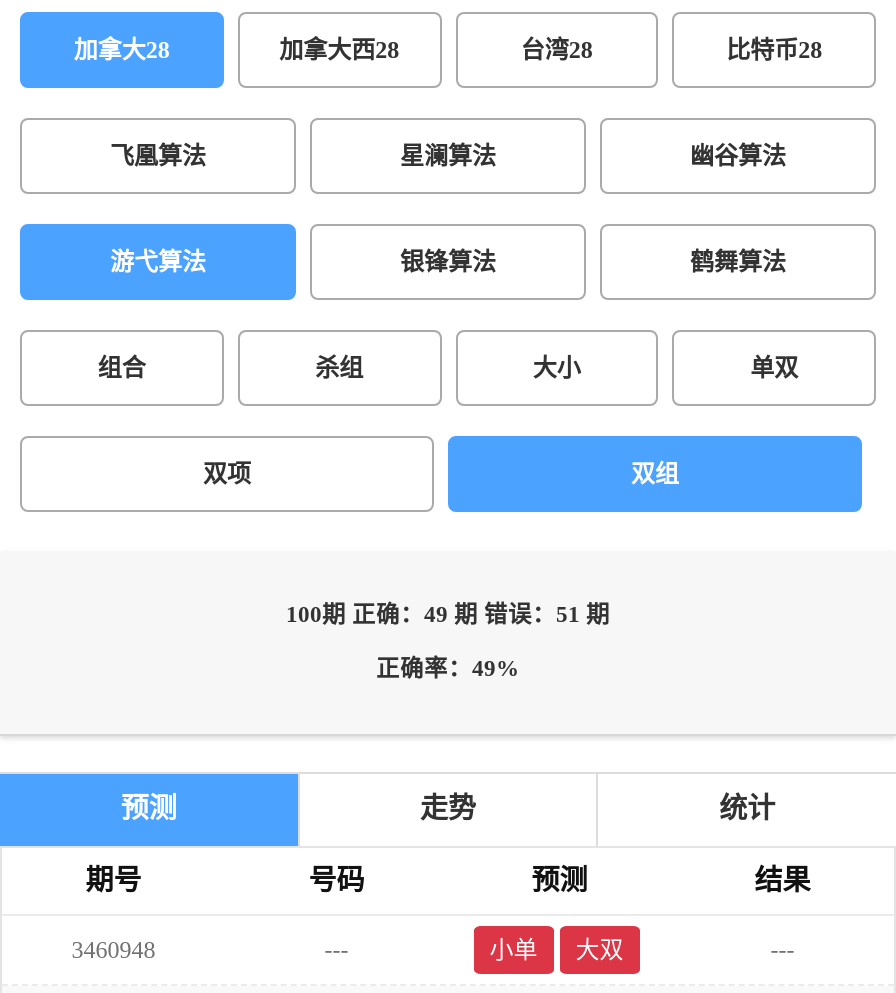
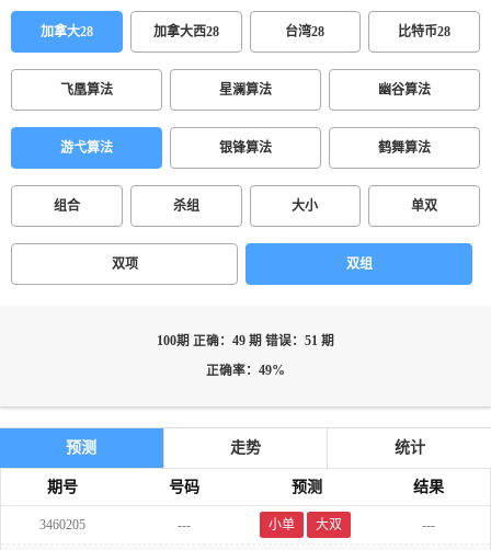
[72,936,156,964] 3460948 -> [39,517,85,532] 3460205

